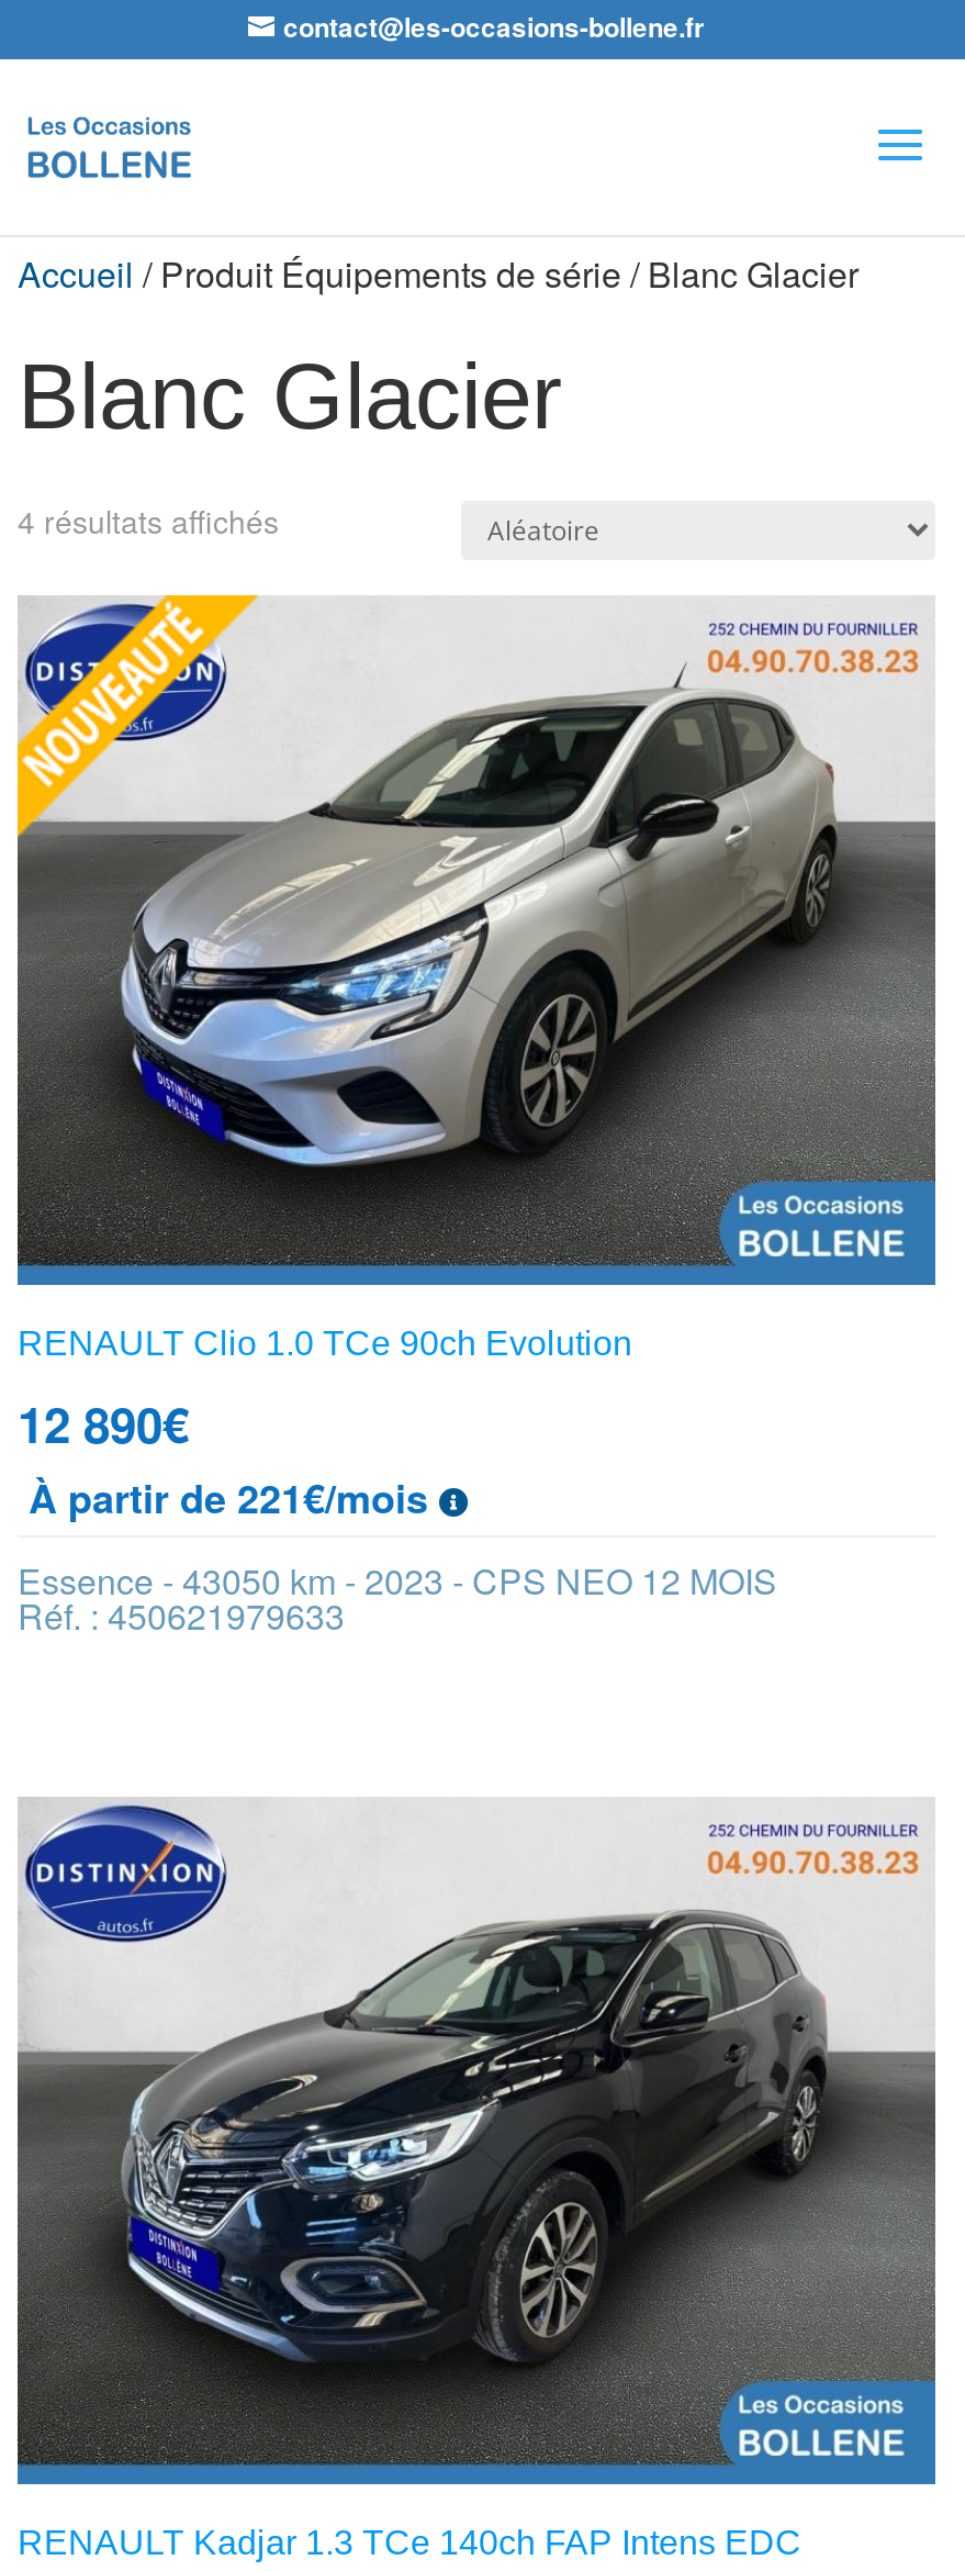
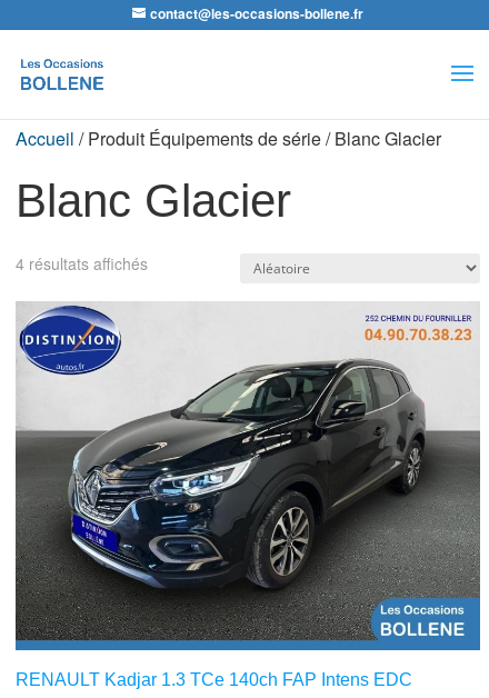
[15,593,935,1166] [image] -> none
[18,1323,777,1640] RENAULT Clio 1.0 TCe 90ch Evolution | 12 890€ | À partir de 221€/mois | Essence - 43050 km - 2023 - CPS NEO 12 MOIS | Réf. : 450621979633 -> none

